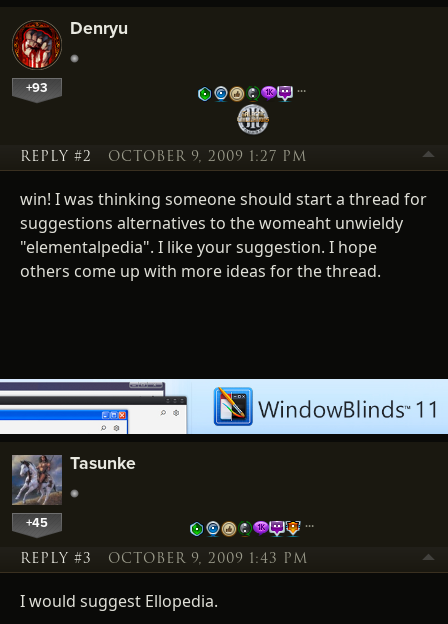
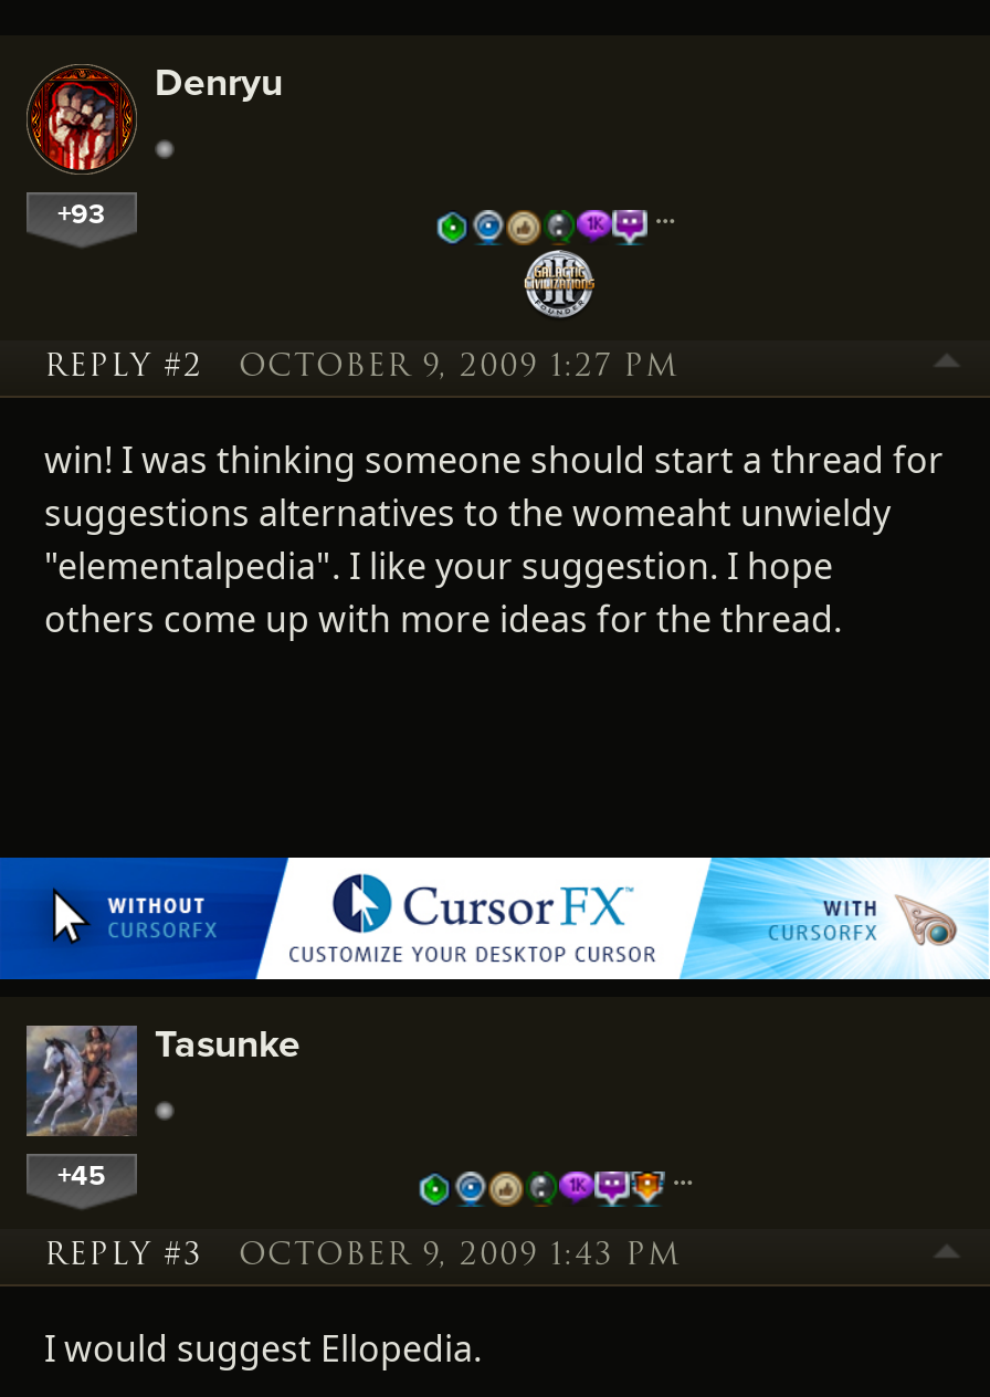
[3,378,445,435] [image] -> [7,855,983,981] [image]

